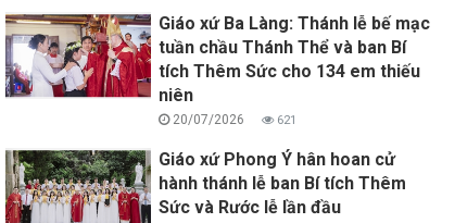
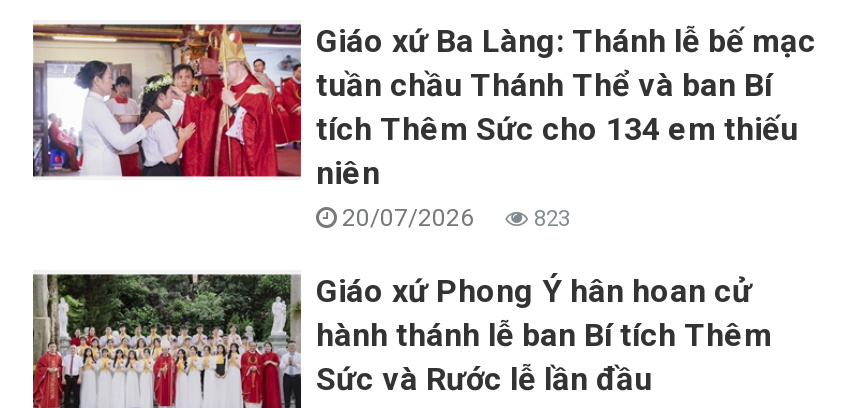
[274,113,297,127] 621 -> [528,206,570,232] 823

